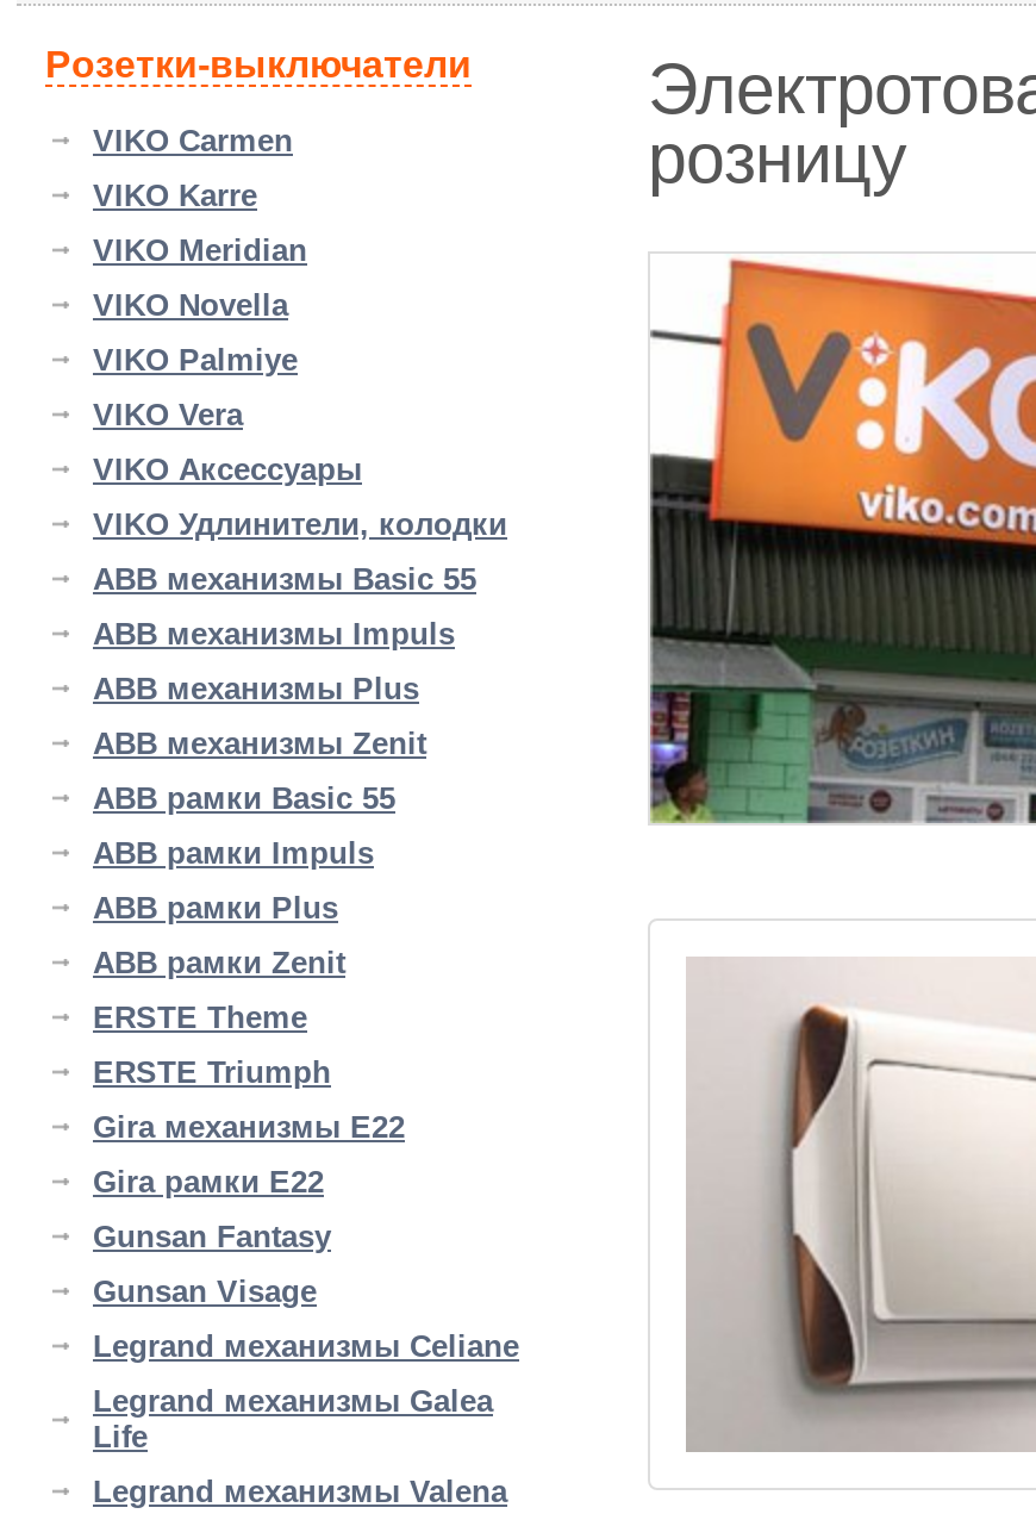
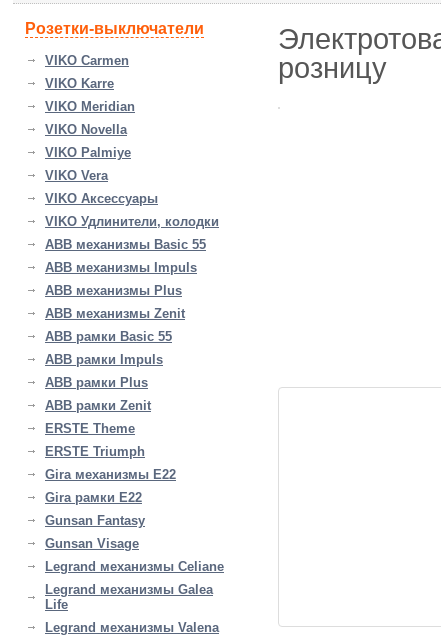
[648,256,1029,826] [image] -> none
[686,957,1029,1452] [image] -> none

